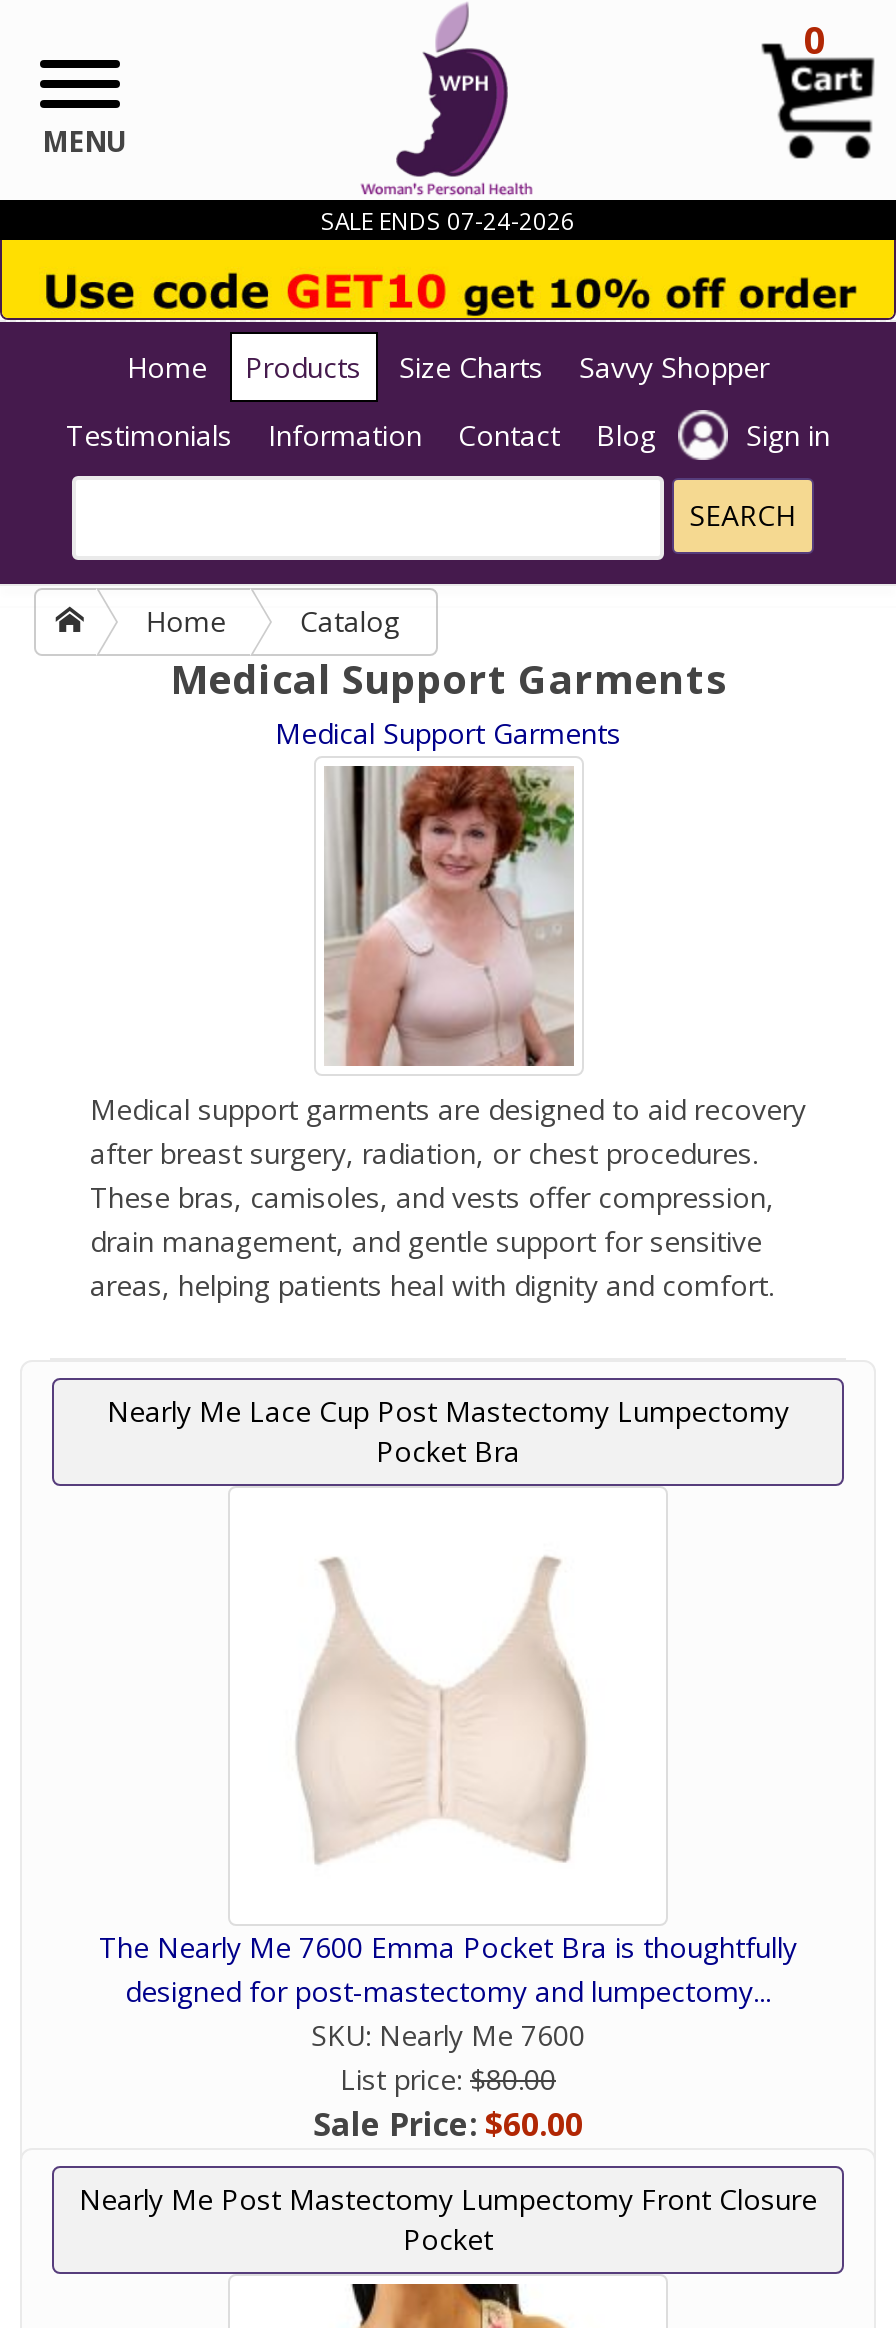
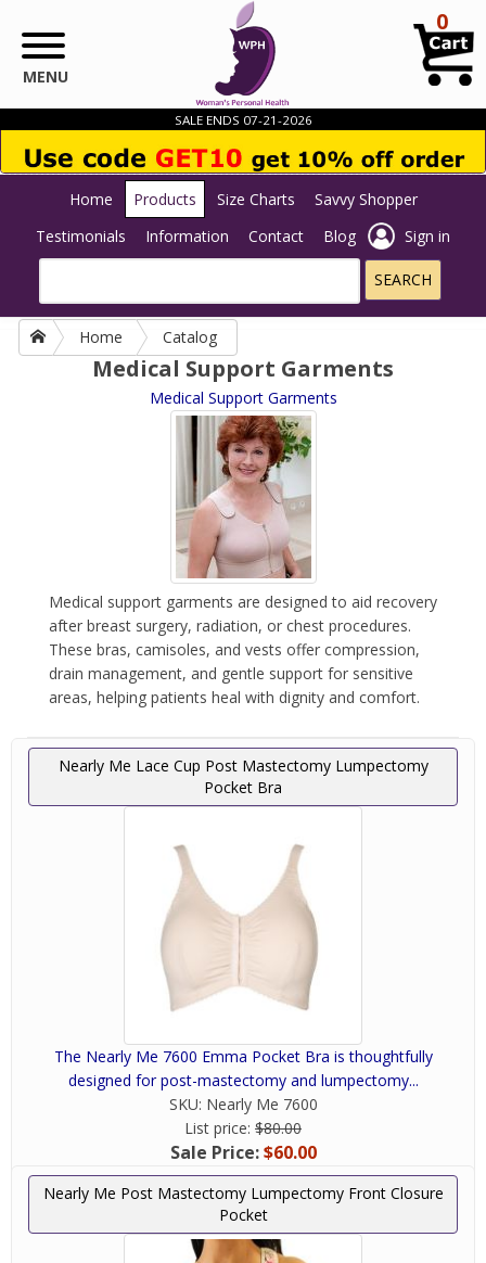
[321,206,575,236] SALE ENDS 07-24-2026 -> [174,112,312,128] SALE ENDS 07-21-2026

